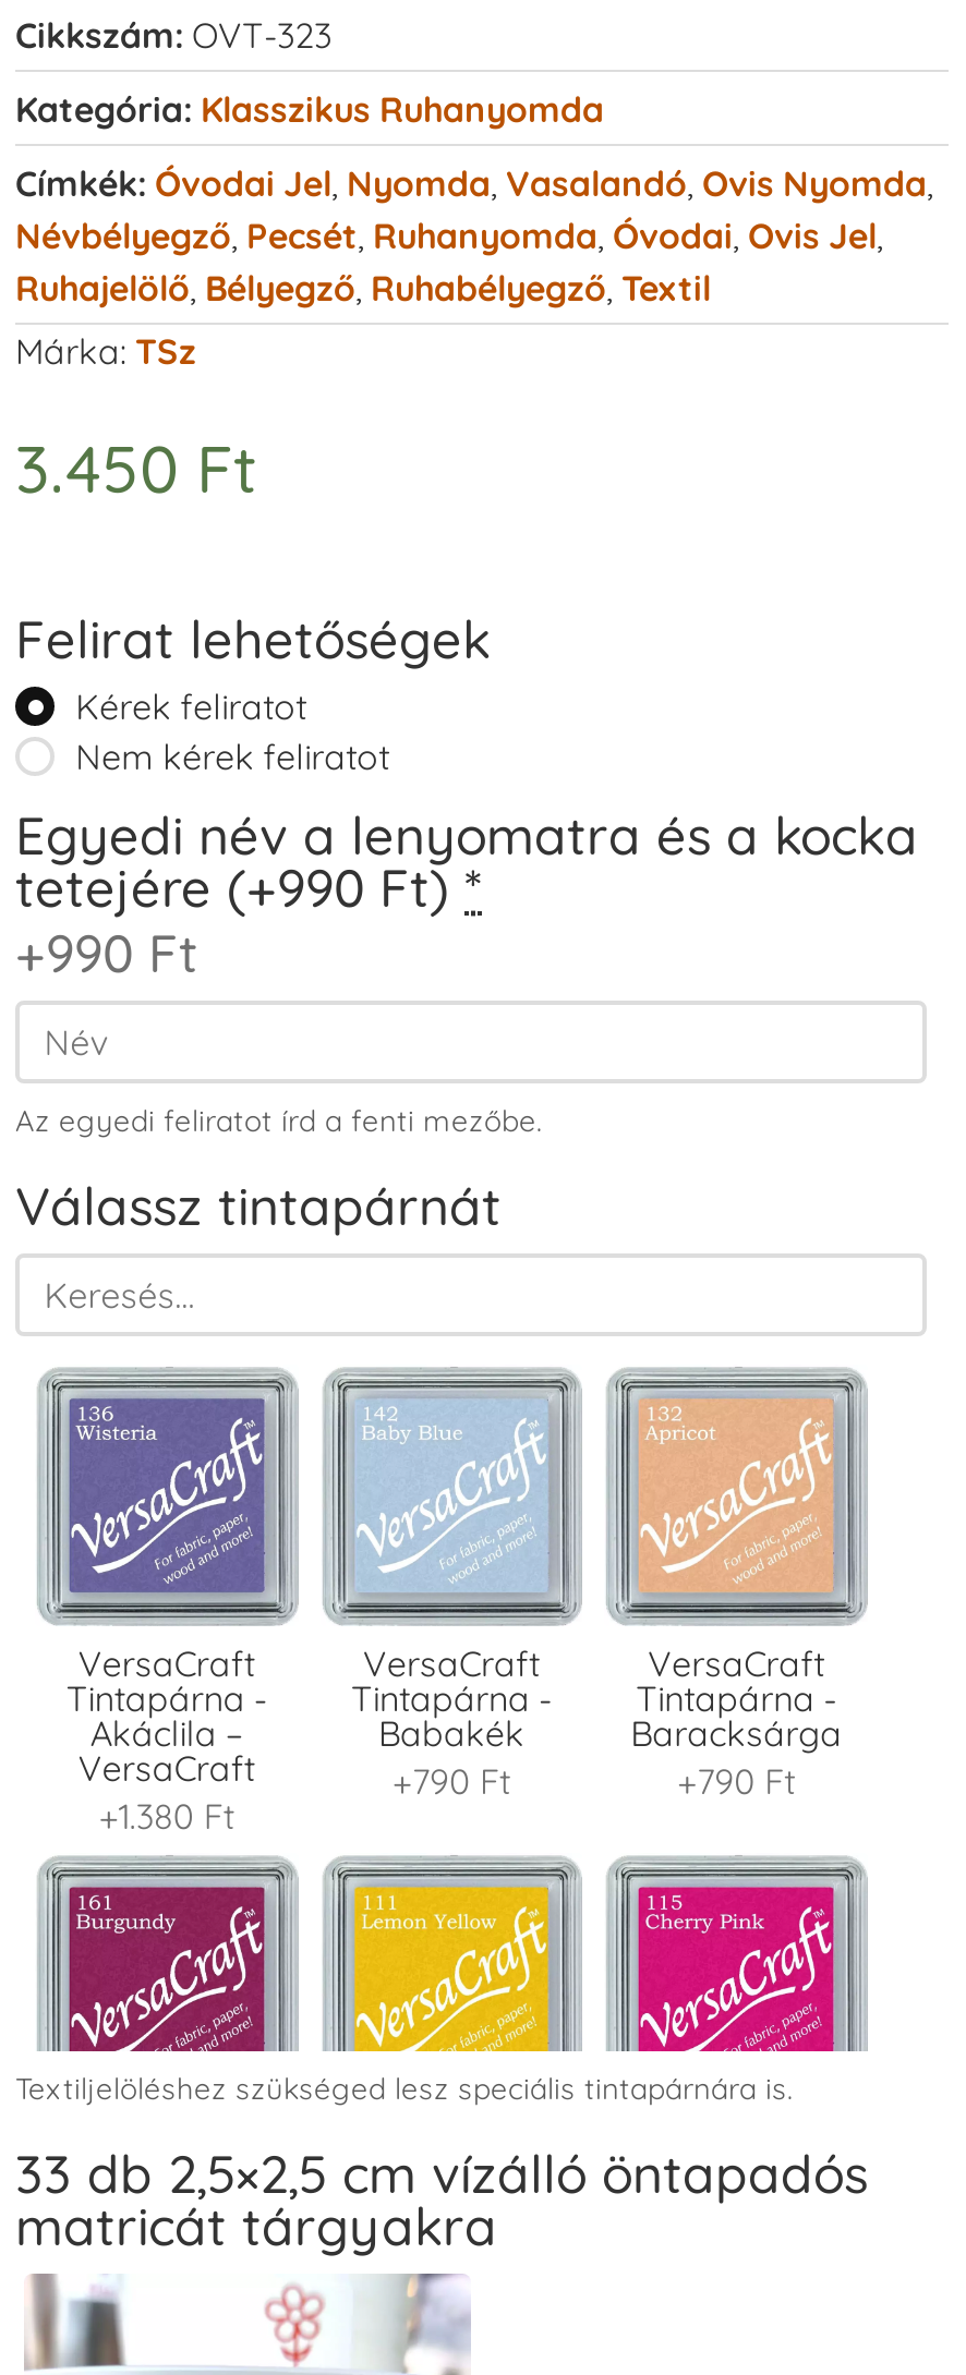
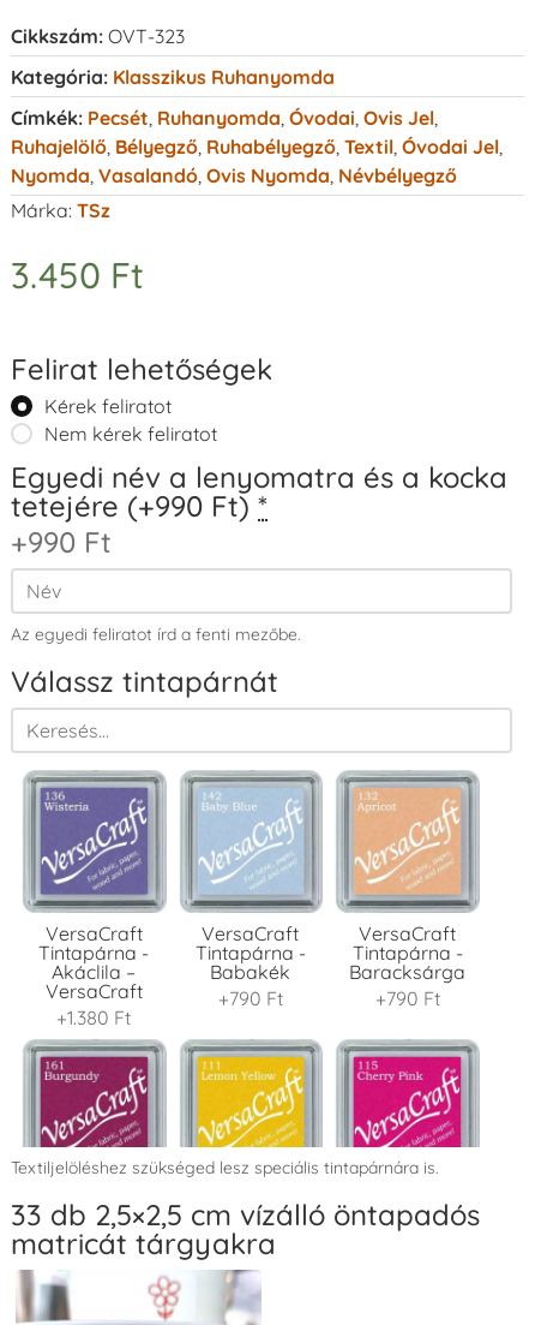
[15,160,933,309] Címkék: Óvodai Jel, Nyomda, Vasalandó, Ovis Nyomda, | Névbélyegző, Pecsét, Ruhanyomda, Óvodai, Ovis Jel, | Ruhajelölő, Bélyegző, Ruhabélyegző, Textil -> [11,105,503,187] Címkék: Pecsét, Ruhanyomda, Óvodai, Ovis Jel, | Ruhajelölő, Bélyegző, Ruhabélyegző, Textil, Óvodai Jel, | Nyomda, Vasalandó, Ovis Nyomda, Névbélyegző

